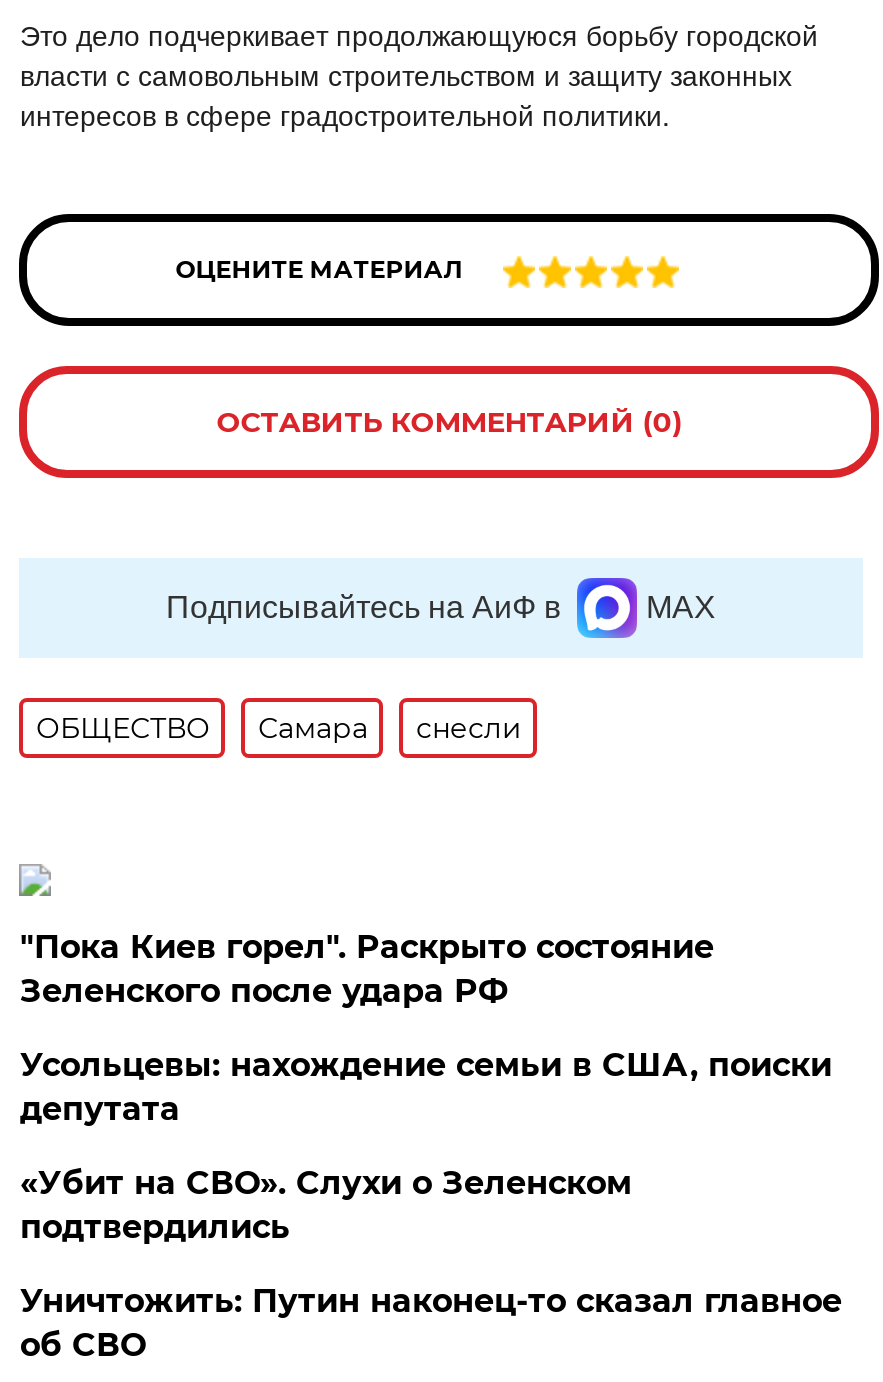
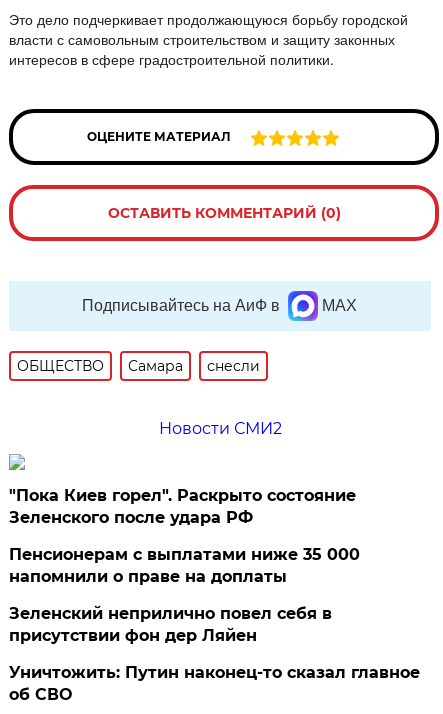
none -> [159,419,282,438] Новости СМИ2
[20,1046,832,1128] Усольцевы: нахождение семьи в США, поиски | депутата -> [9,545,360,586] Пенсионерам с выплатами ниже 35 000 | напомнили о праве на доплаты
[20,1164,632,1246] «Убит на СВО». Слухи о Зеленском | подтвердились -> [9,604,332,645] Зеленский неприлично повел cебя в | присутствии фон дер Ляйен

